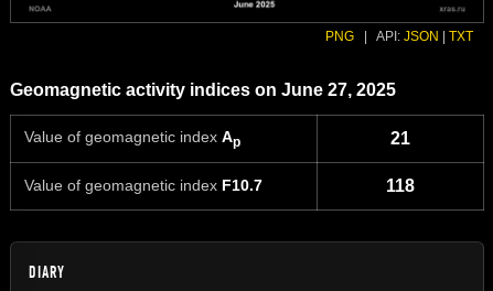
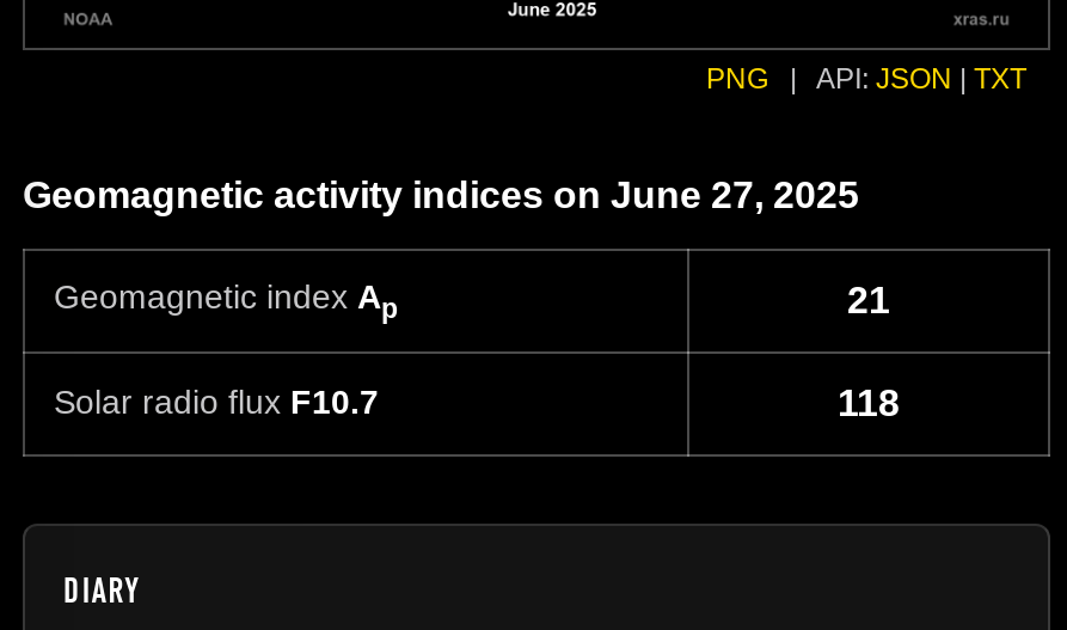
[24,128,240,149] Value of geomagnetic index Ap -> [54,278,398,323] Geomagnetic index Ap
[24,176,262,194] Value of geomagnetic index F10.7 -> [54,383,379,421] Solar radio flux F10.7

